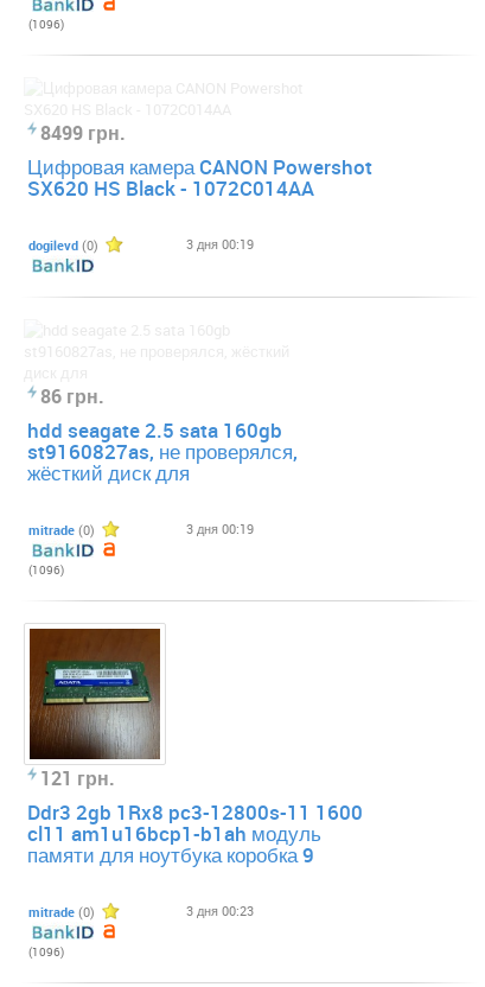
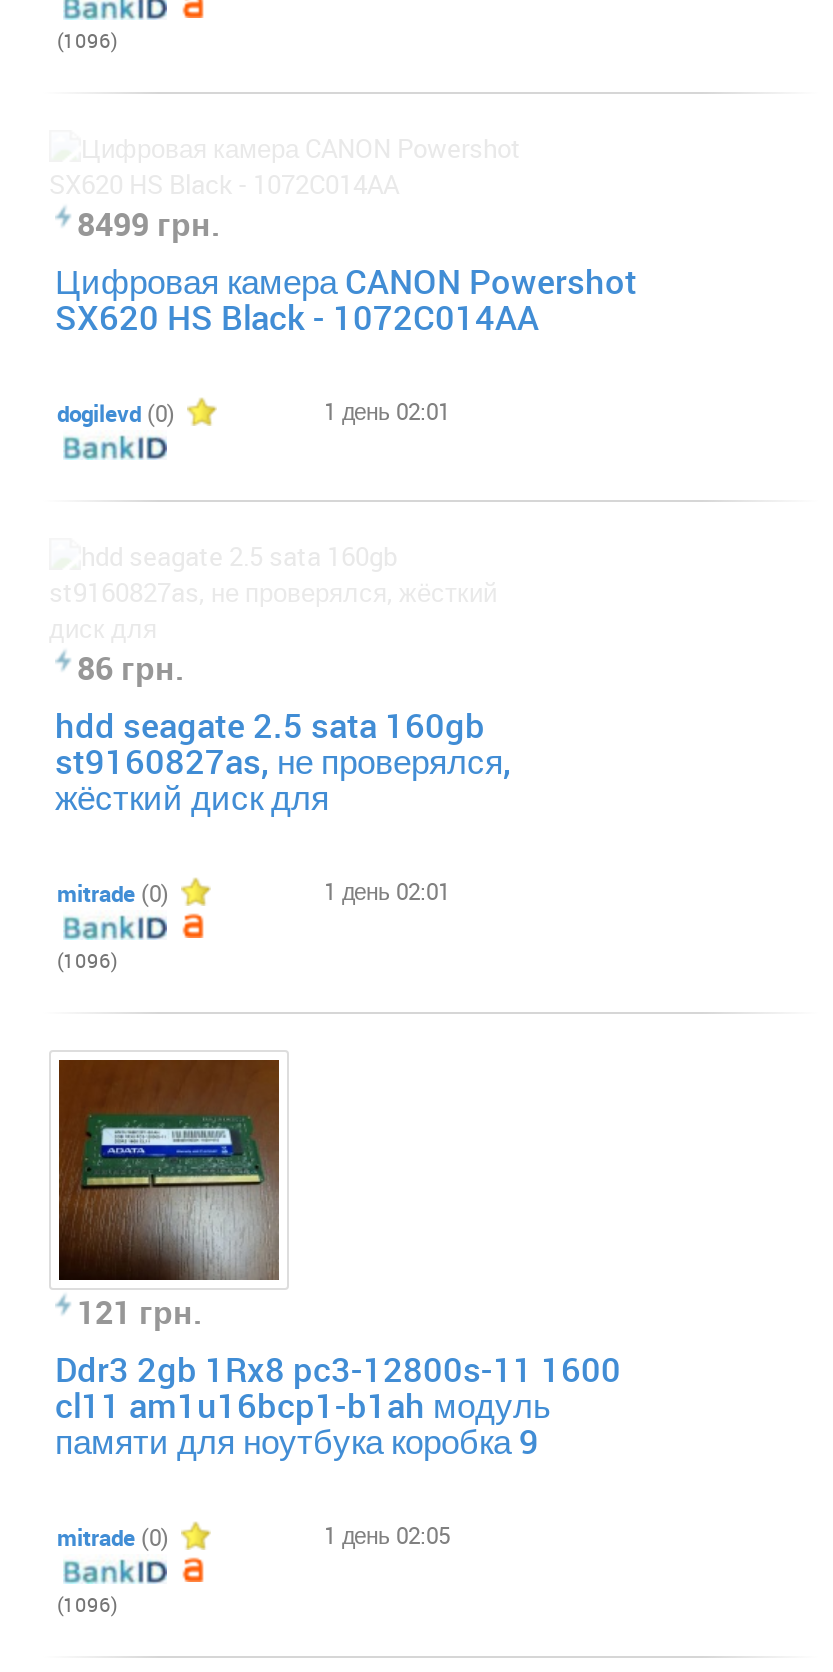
[187,235,254,253] 3 дня 00:19 -> [324,396,450,426] 1 день 02:01
[187,520,254,537] 3 дня 00:19 -> [324,876,450,906] 1 день 02:01
[187,902,254,919] 3 дня 00:23 -> [324,1520,450,1550] 1 день 02:05

